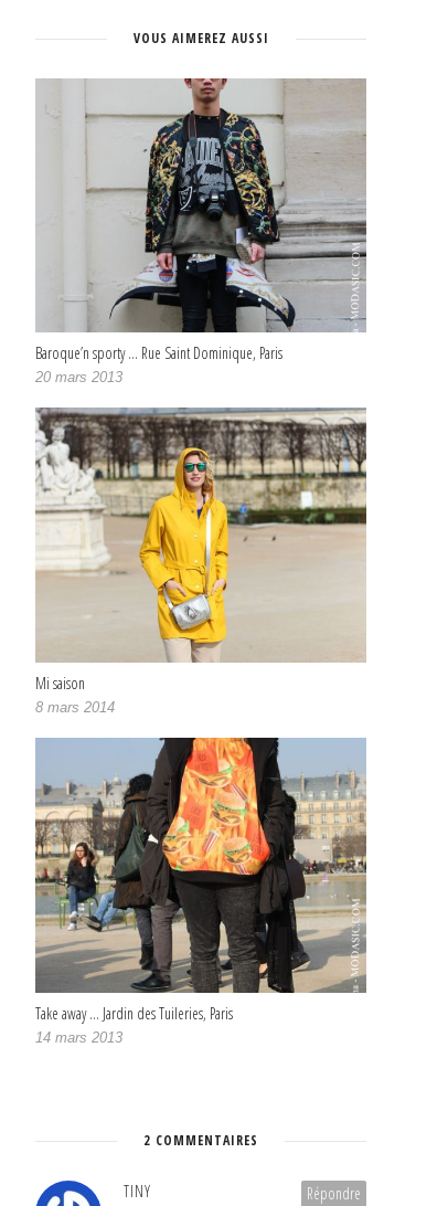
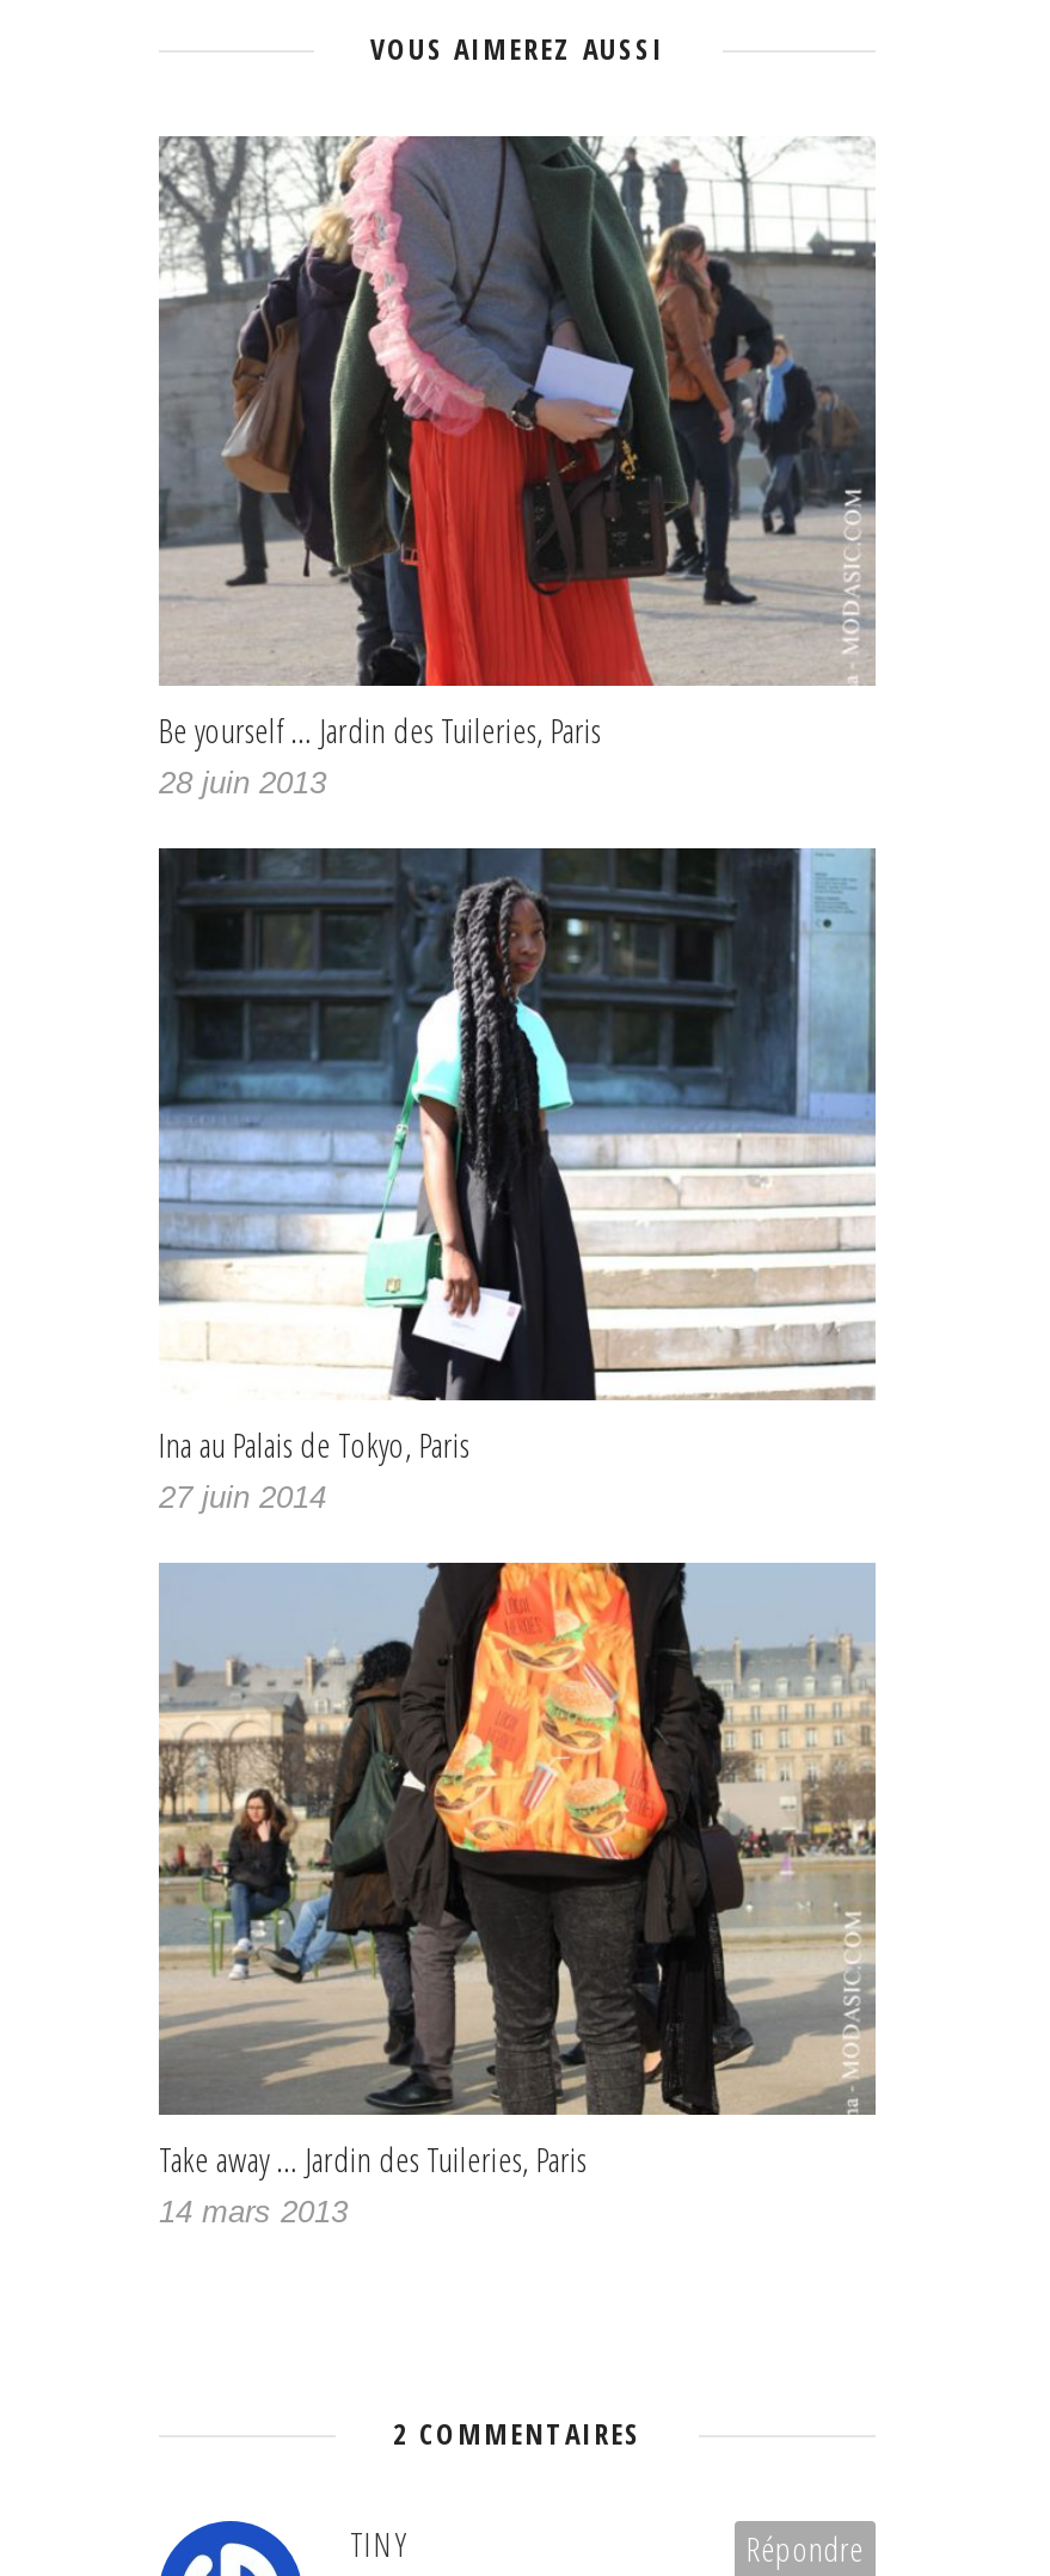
[35,77,366,386] [image] | Baroque’n sporty … Rue Saint Dominique, Paris | 20 mars 2013 -> [159,134,876,801] [image] | Be yourself … Jardin des Tuileries, Paris | 28 juin 2013
[35,408,367,716] [image] | Mi saison | 8 mars 2014 -> [156,848,878,1515] [image] | Ina au Palais de Tokyo, Paris | 27 juin 2014

